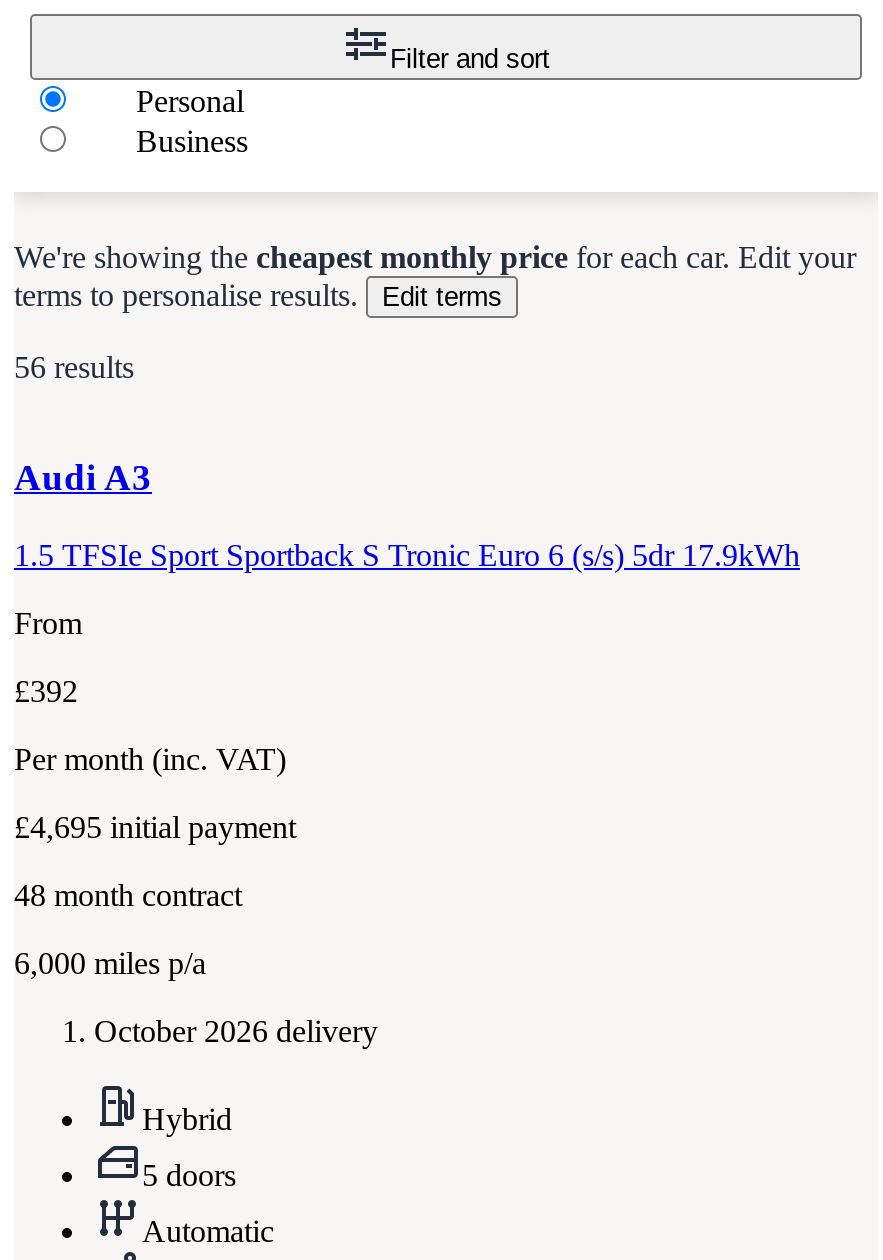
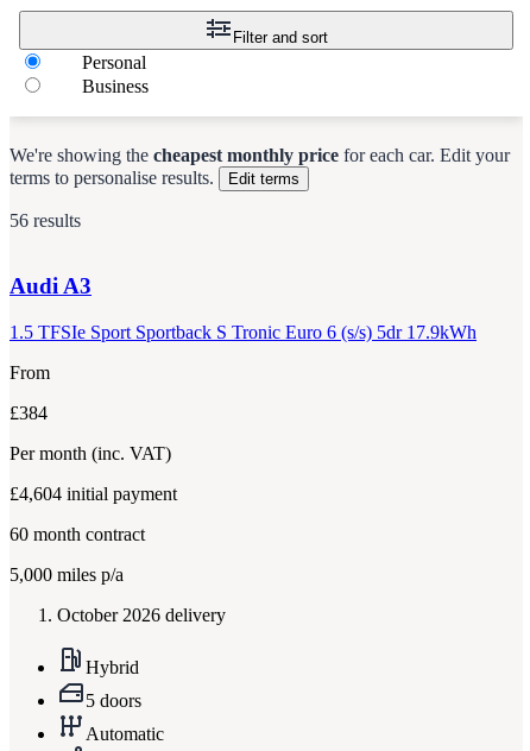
[14,673,78,707] £392 -> [10,402,48,423] £384
[14,809,296,843] £4,695 initial payment -> [10,483,177,503] £4,604 initial payment
[14,877,242,911] 48 month contract -> [10,524,145,544] 60 month contract
[14,945,206,979] 6,000 miles p/a -> [10,564,124,584] 5,000 miles p/a

